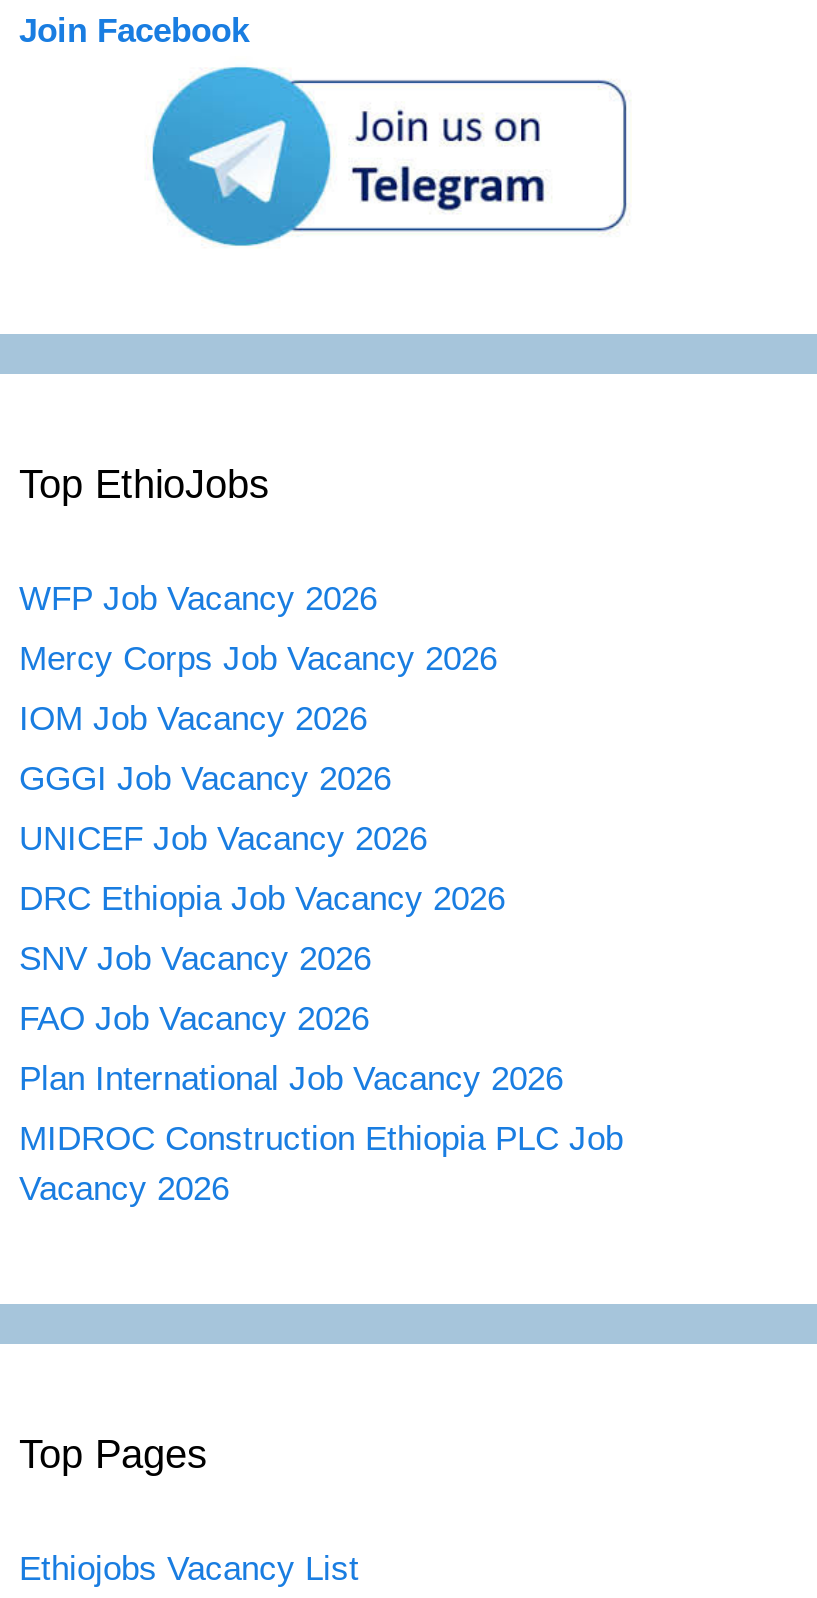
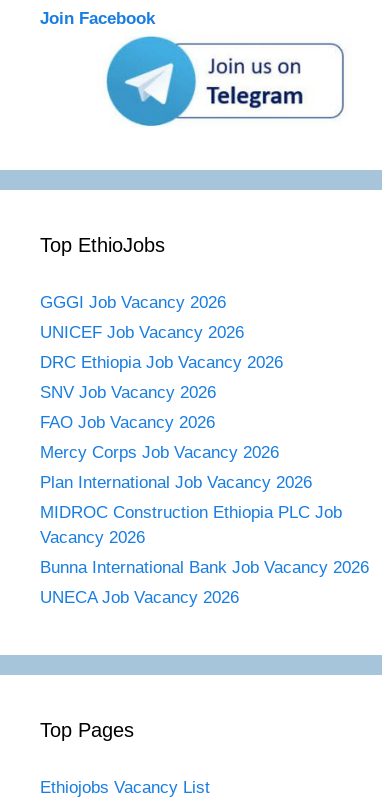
[19,580,377,738] WFP Job Vacancy 2026 | IOM Job Vacancy 2026 -> none
moved [19,640,497,678] -> [40,443,279,462]: Mercy Corps Job Vacancy 2026
moved [19,760,505,1038] -> [40,293,283,432]: GGGI Job Vacancy 2026 | UNICEF Job Vacancy 2026 | DRC Ethiopia Job Vacancy 2026 | SNV Job Vacancy 2026 | FAO Job Vacancy 2026
moved [19,1060,623,1208] -> [40,473,342,547]: Plan International Job Vacancy 2026 | MIDROC Construction Ethiopia PLC Job | Vacancy 2026
none -> [40,558,369,607] Bunna International Bank Job Vacancy 2026 | UNECA Job Vacancy 2026

